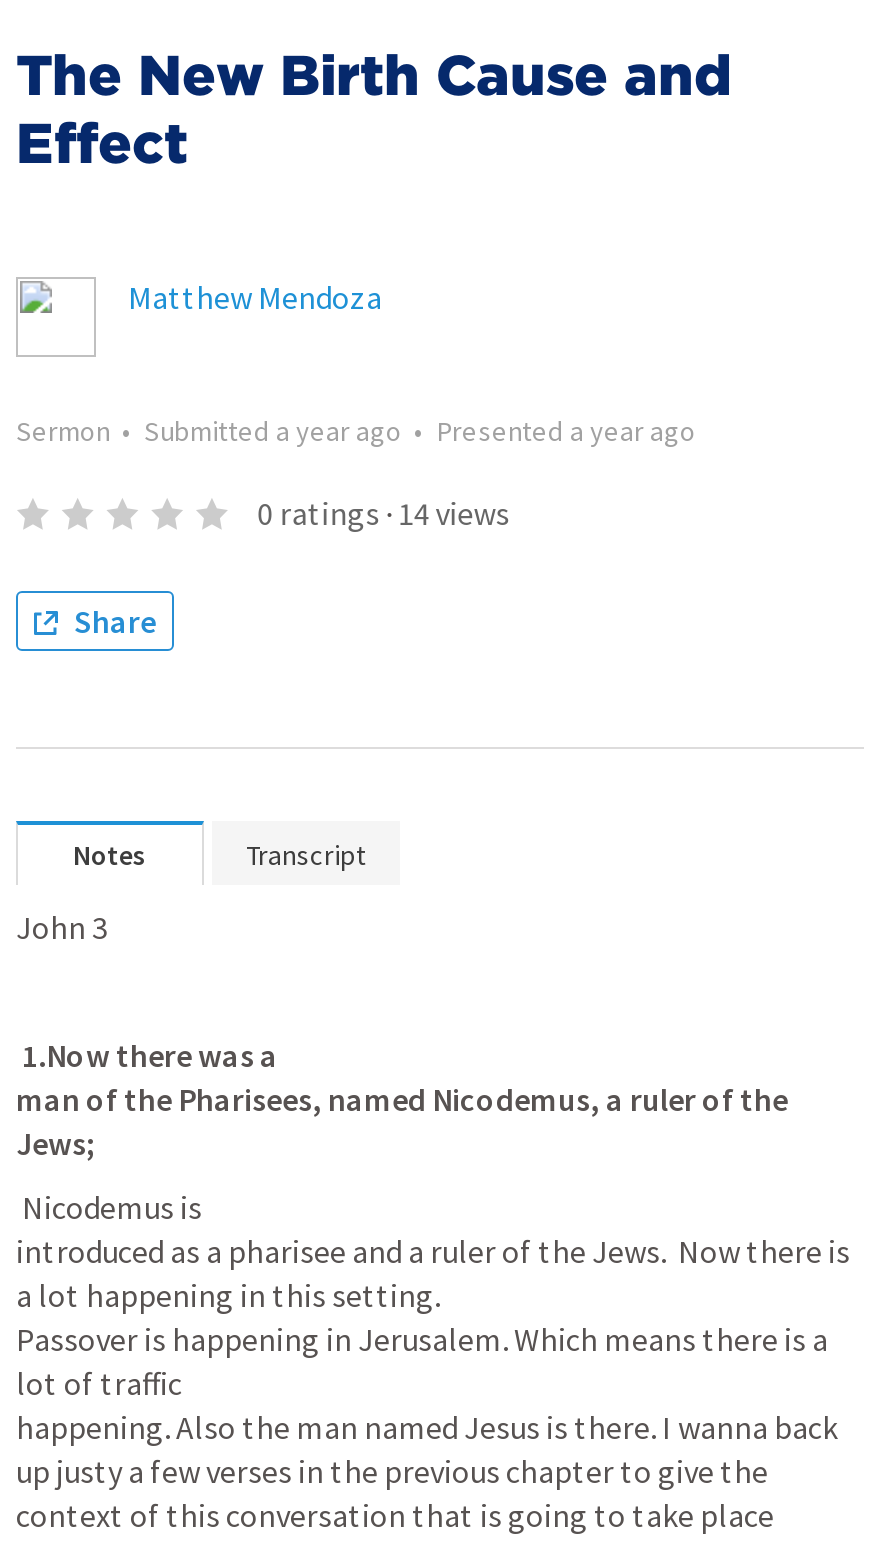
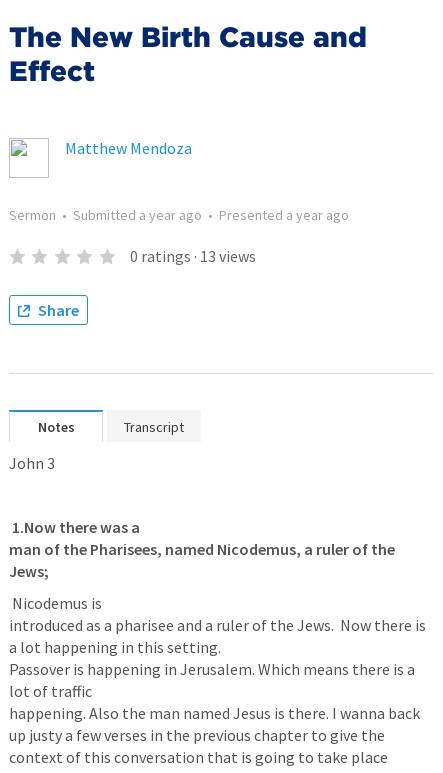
[257,493,509,533] 0 ratings · 14 views -> [130,246,256,266] 0 ratings · 13 views

